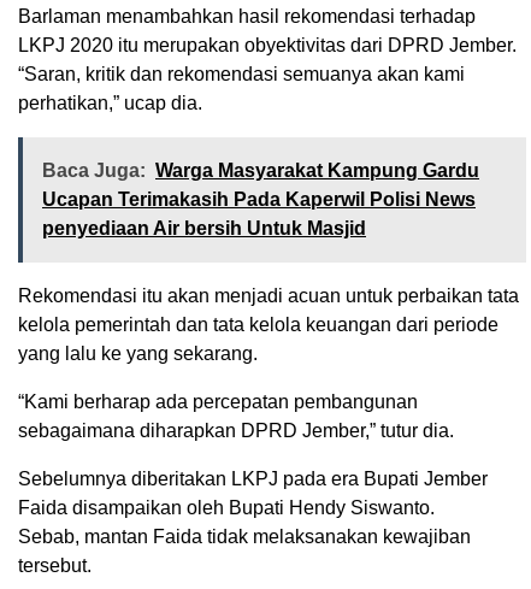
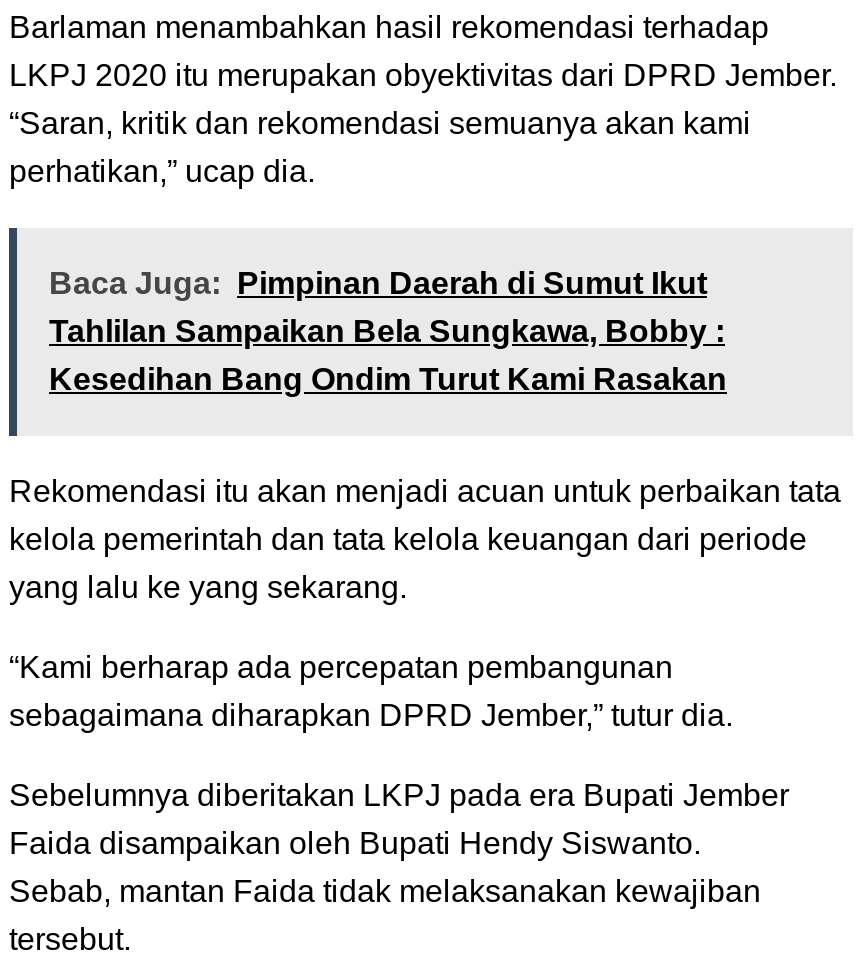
[42,160,479,238] Baca Juga: Warga Masyarakat Kampung Gardu | Ucapan Terimakasih Pada Kaperwil Polisi News | penyediaan Air bersih Untuk Masjid -> [49,266,727,396] Baca Juga: Pimpinan Daerah di Sumut Ikut | Tahlilan Sampaikan Bela Sungkawa, Bobby : | Kesedihan Bang Ondim Turut Kami Rasakan

